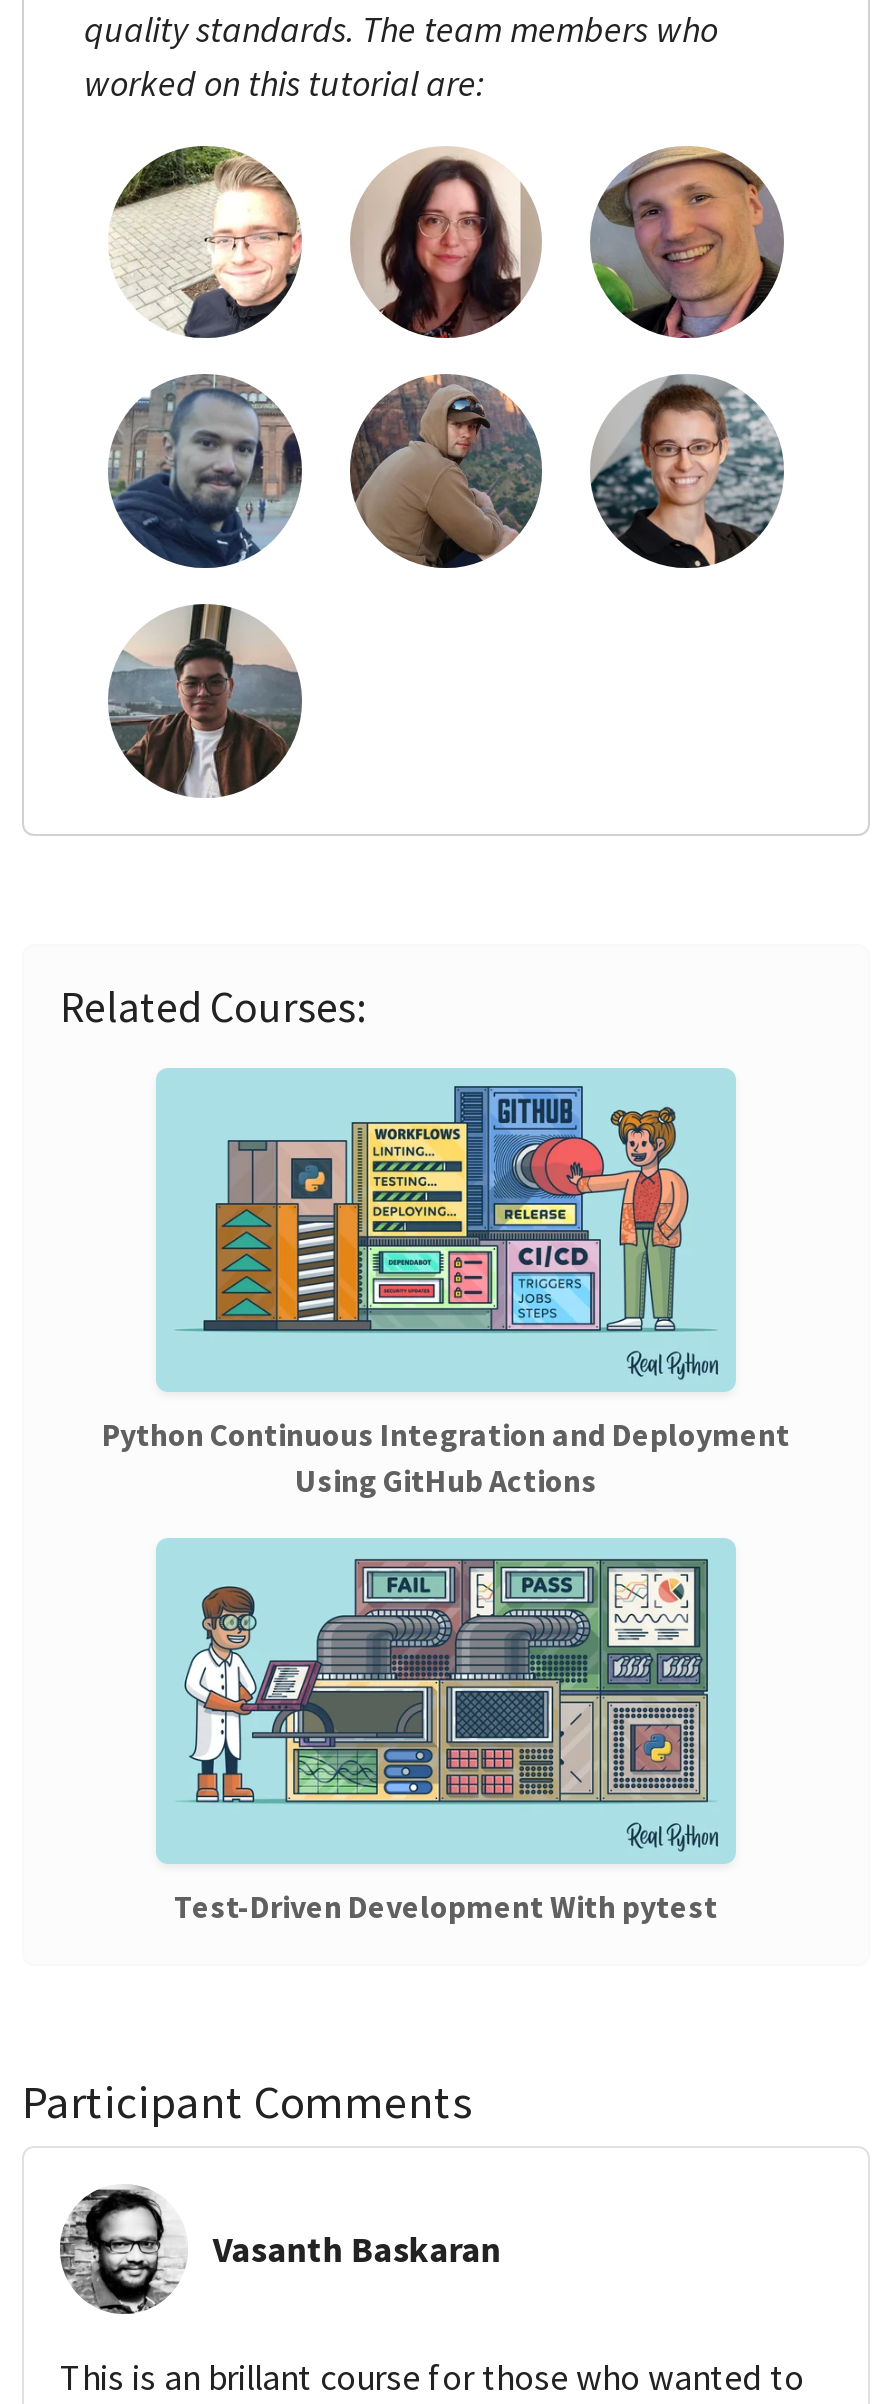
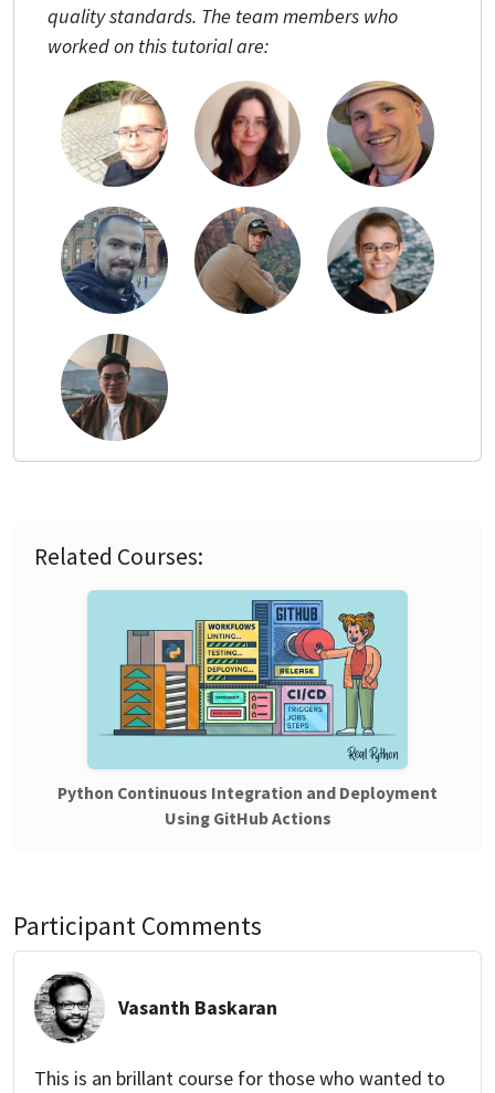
[154,1538,738,1927] [image] | Test-Driven Development With pytest -> none

